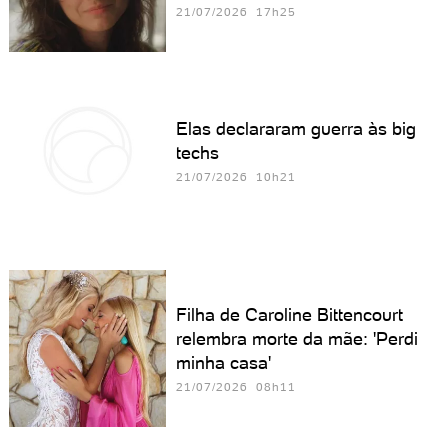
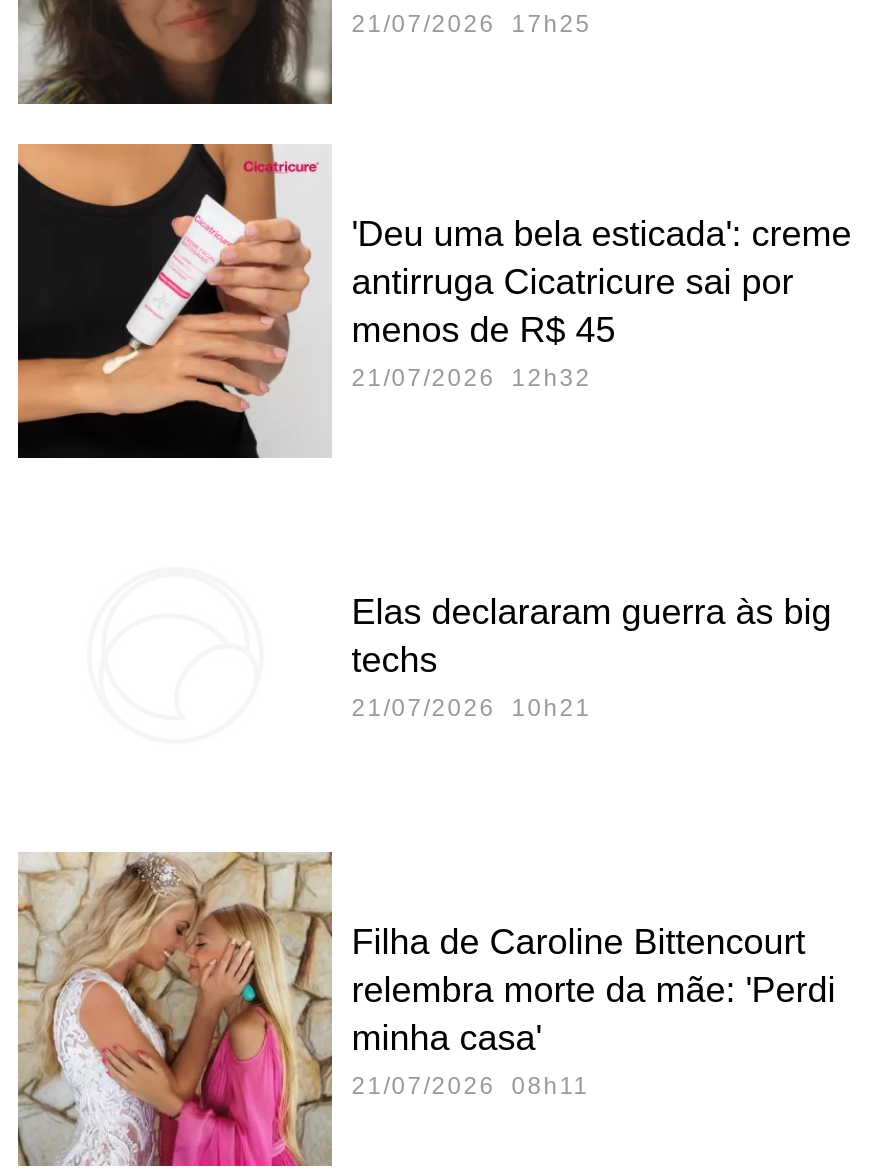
none -> [16,142,852,460] [image] | 'Deu uma bela esticada': creme | antirruga Cicatricure sai por | menos de R$ 45 | 21/07/2026 12h32
moved [176,118,416,184] -> [352,591,832,721]: Elas declararam guerra às big | techs | 21/07/2026 10h21

